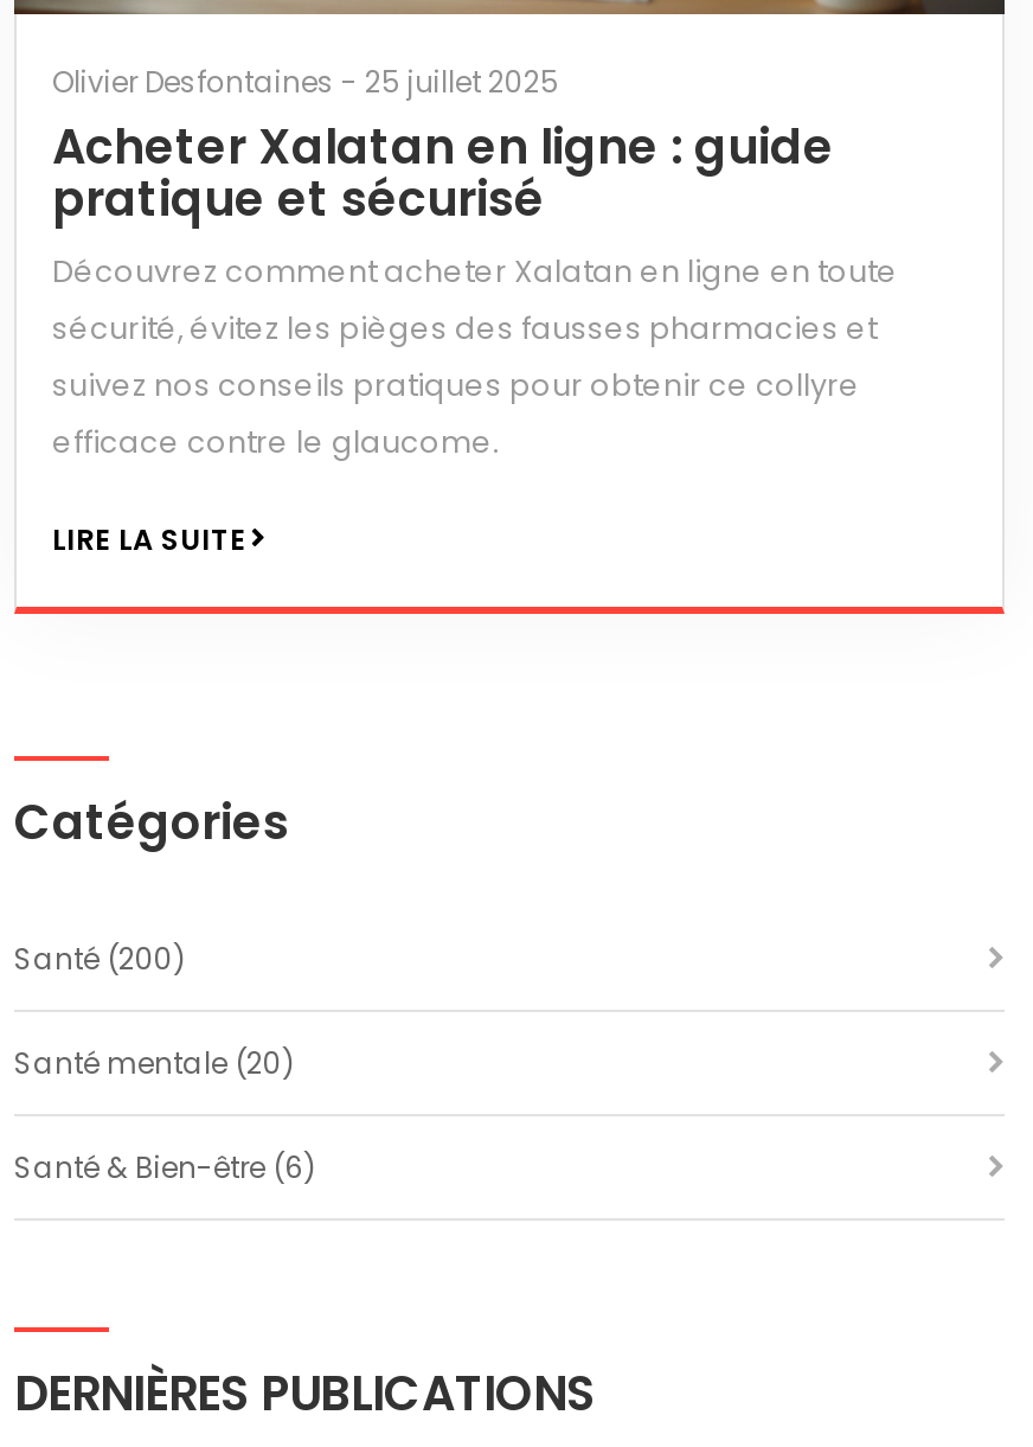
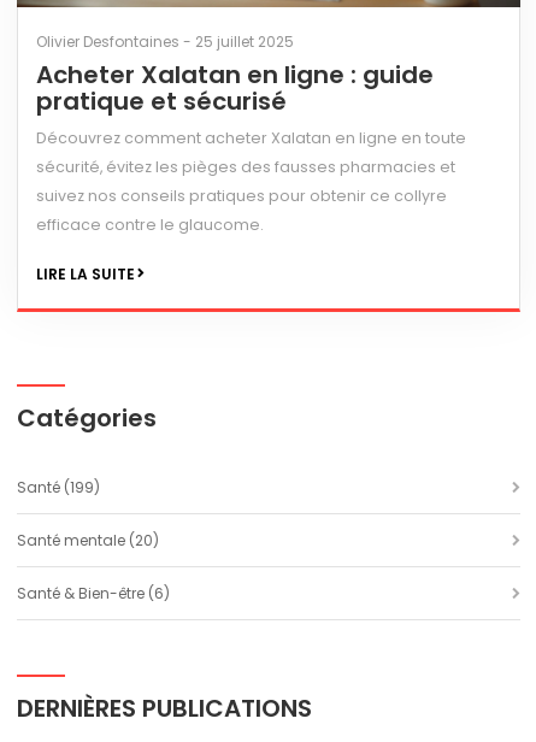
[14,939,185,979] Santé (200) -> [17,477,100,498] Santé (199)

